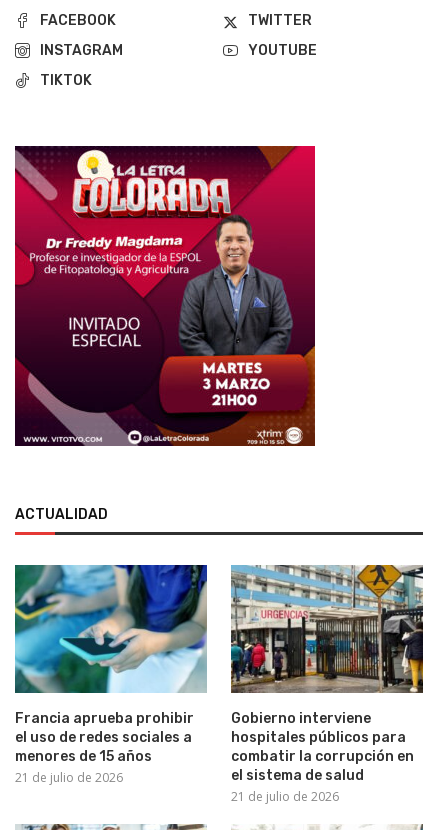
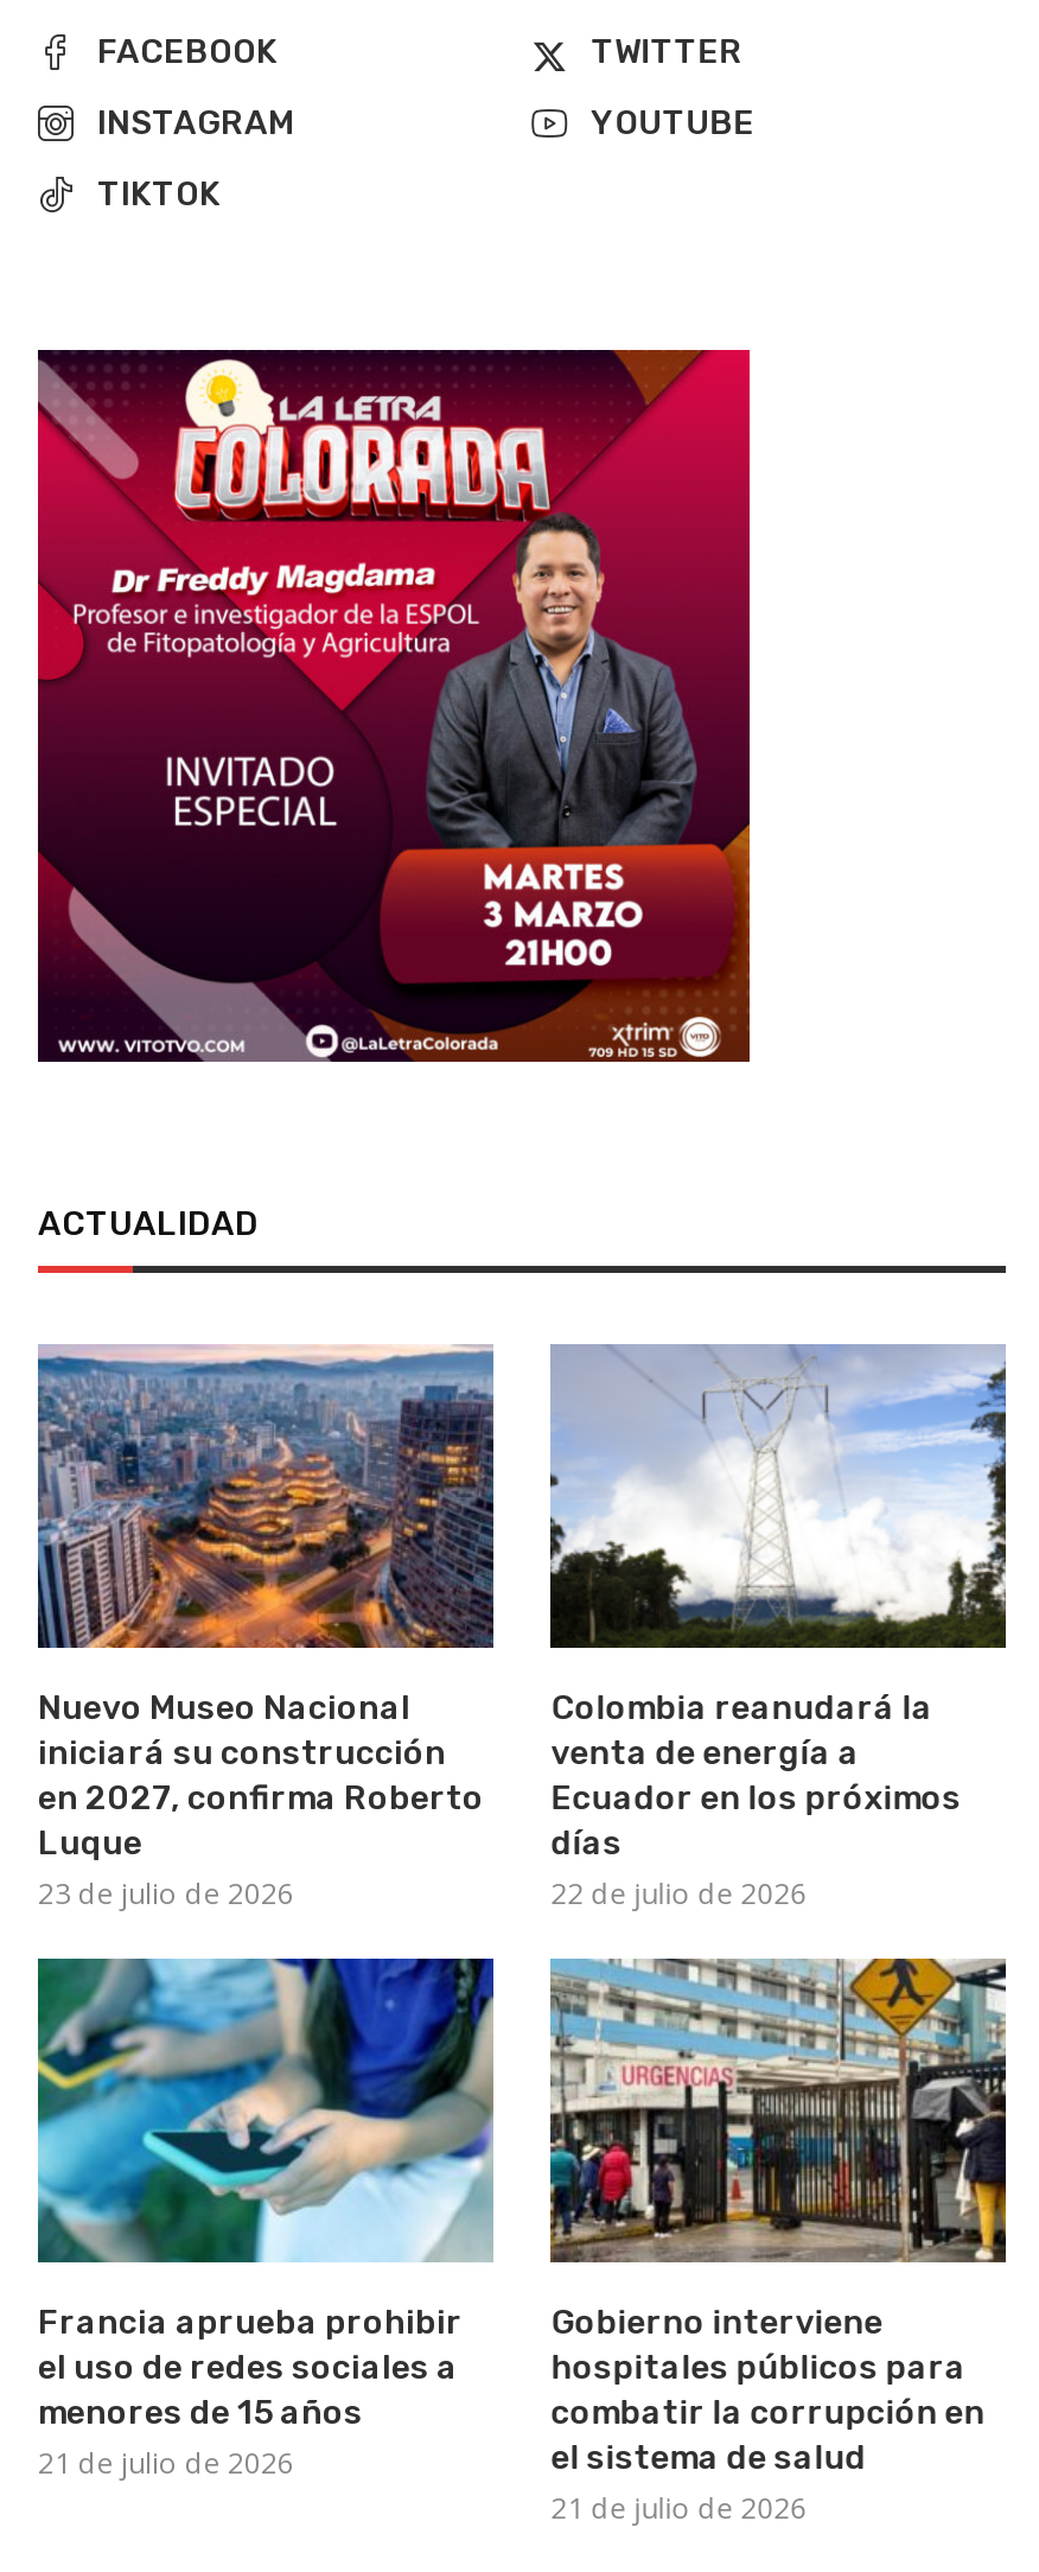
none -> [38,1345,496,1914] [image] | Nuevo Museo Nacional | iniciará su construcción | en 2027, confirma Roberto | Luque | 23 de julio de 2026
none -> [548,1343,1008,1914] [image] | Colombia reanudará la | venta de energía a | Ecuador en los próximos | días | 22 de julio de 2026

